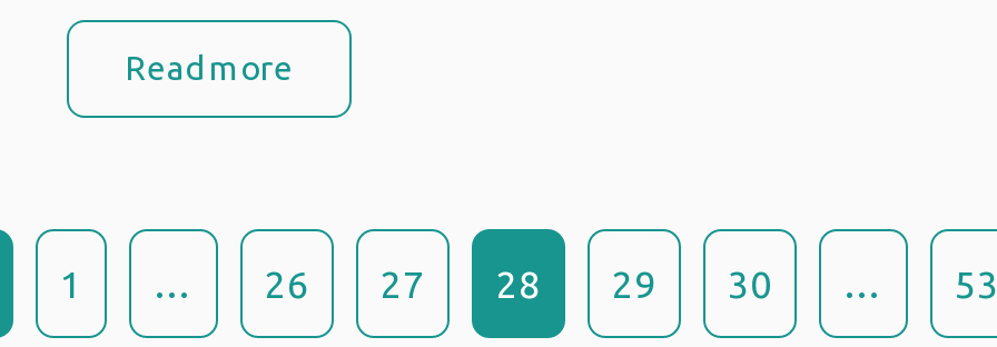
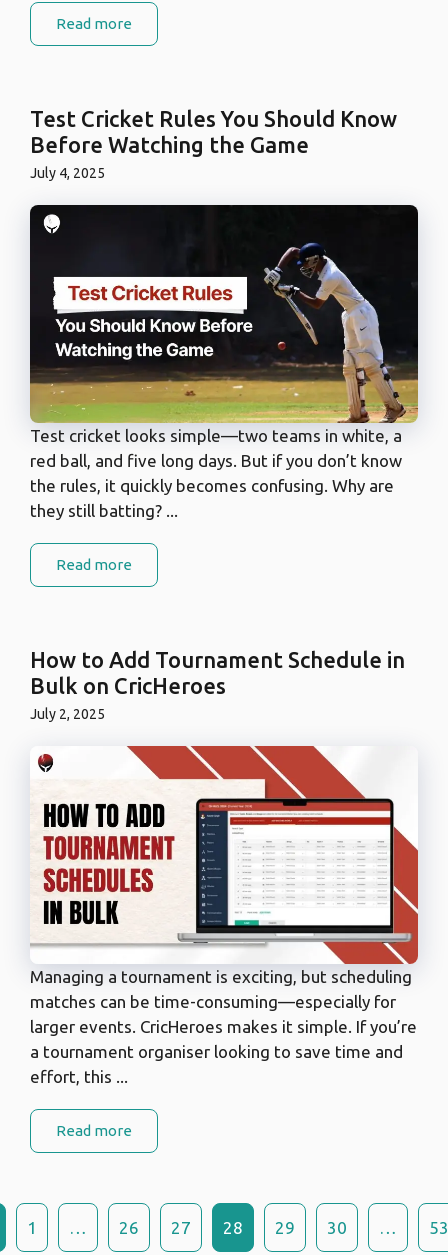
none -> [28,204,420,573] [image] | Test cricket looks simple—two teams in white, a | red ball, and five long days. But if you don’t know | the rules, it quickly becomes confusing. Why are | they still batting? ... | Read more
none -> [29,745,419,1139] [image] | Managing a tournament is exciting, but scheduling | matches can be time-consuming—especially for | larger events. CricHeroes makes it simple. If you’re | a tournament organiser looking to save time and | effort, this ... | Read more
none -> [30,106,397,181] Test Cricket Rules You Should Know | Before Watching the Game | July 4, 2025
none -> [30,647,405,722] How to Add Tournament Schedule in | Bulk on CricHeroes | July 2, 2025

